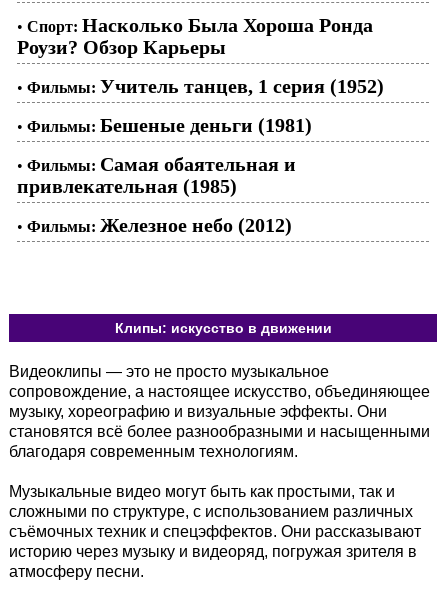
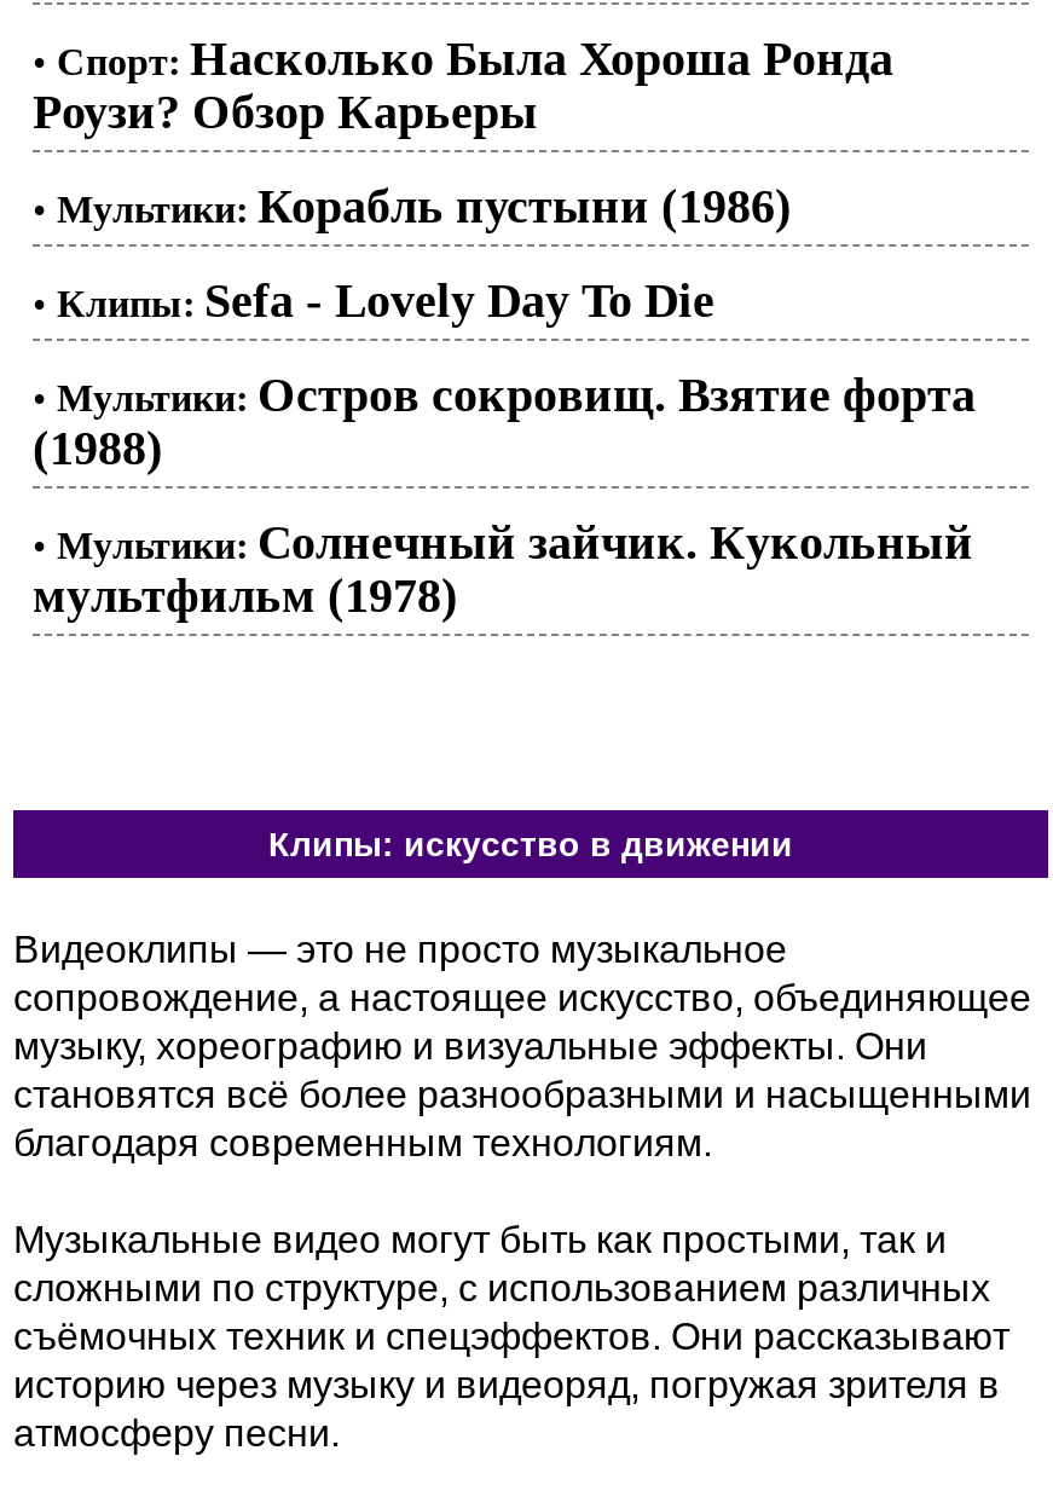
[17,75,384,97] • Фильмы: Учитель танцев, 1 серия (1952) -> [33,178,792,232] • Мультики: Корабль пустыни (1986)
[17,114,312,136] • Фильмы: Бешеные деньги (1981) -> [33,273,714,326] • Клипы: Sefa - Lovely Day To Die
[17,153,296,197] • Фильмы: Самая обаятельная и | привлекательная (1985) -> [33,367,976,474] • Мультики: Остров сокровищ. Взятие форта | (1988)
[17,214,292,236] • Фильмы: Железное небо (2012) -> [33,515,973,621] • Мультики: Солнечный зайчик. Кукольный | мультфильм (1978)

